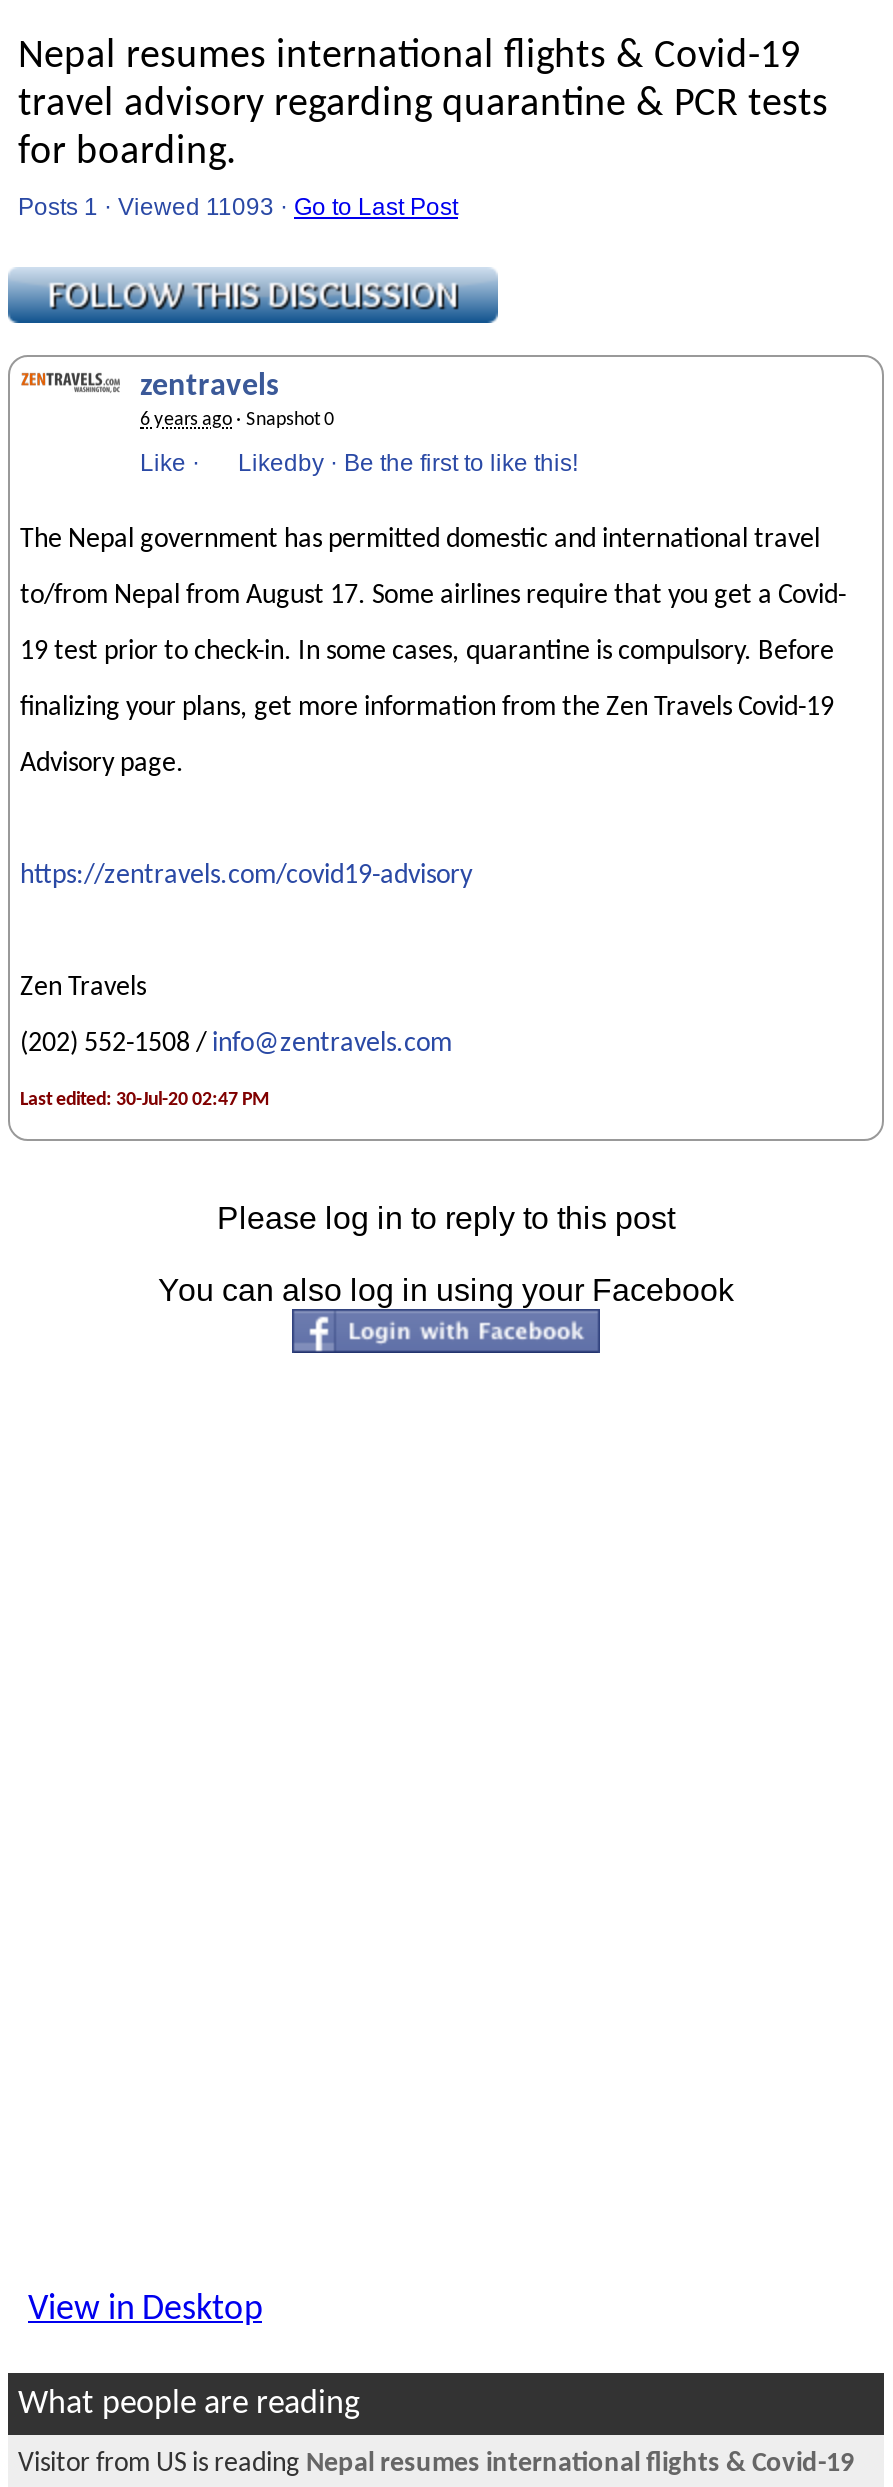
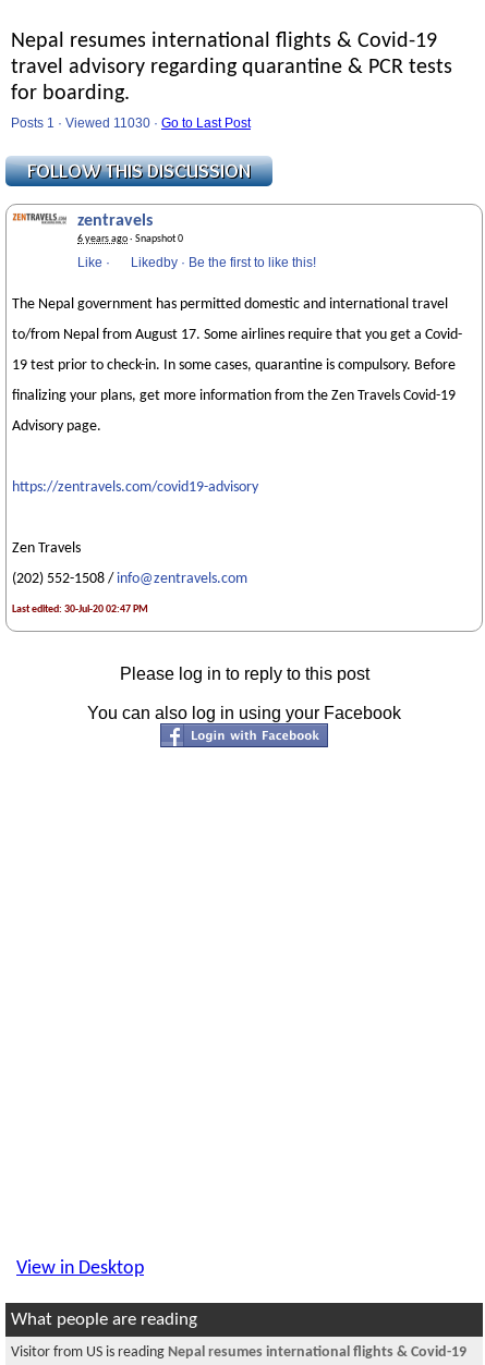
[18,193,458,221] Posts 1 · Viewed 11093 · Go to Last Post -> [11,115,251,131] Posts 1 · Viewed 11030 · Go to Last Post

